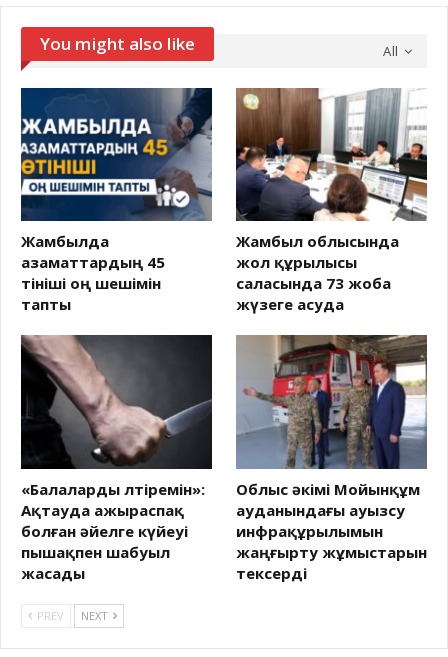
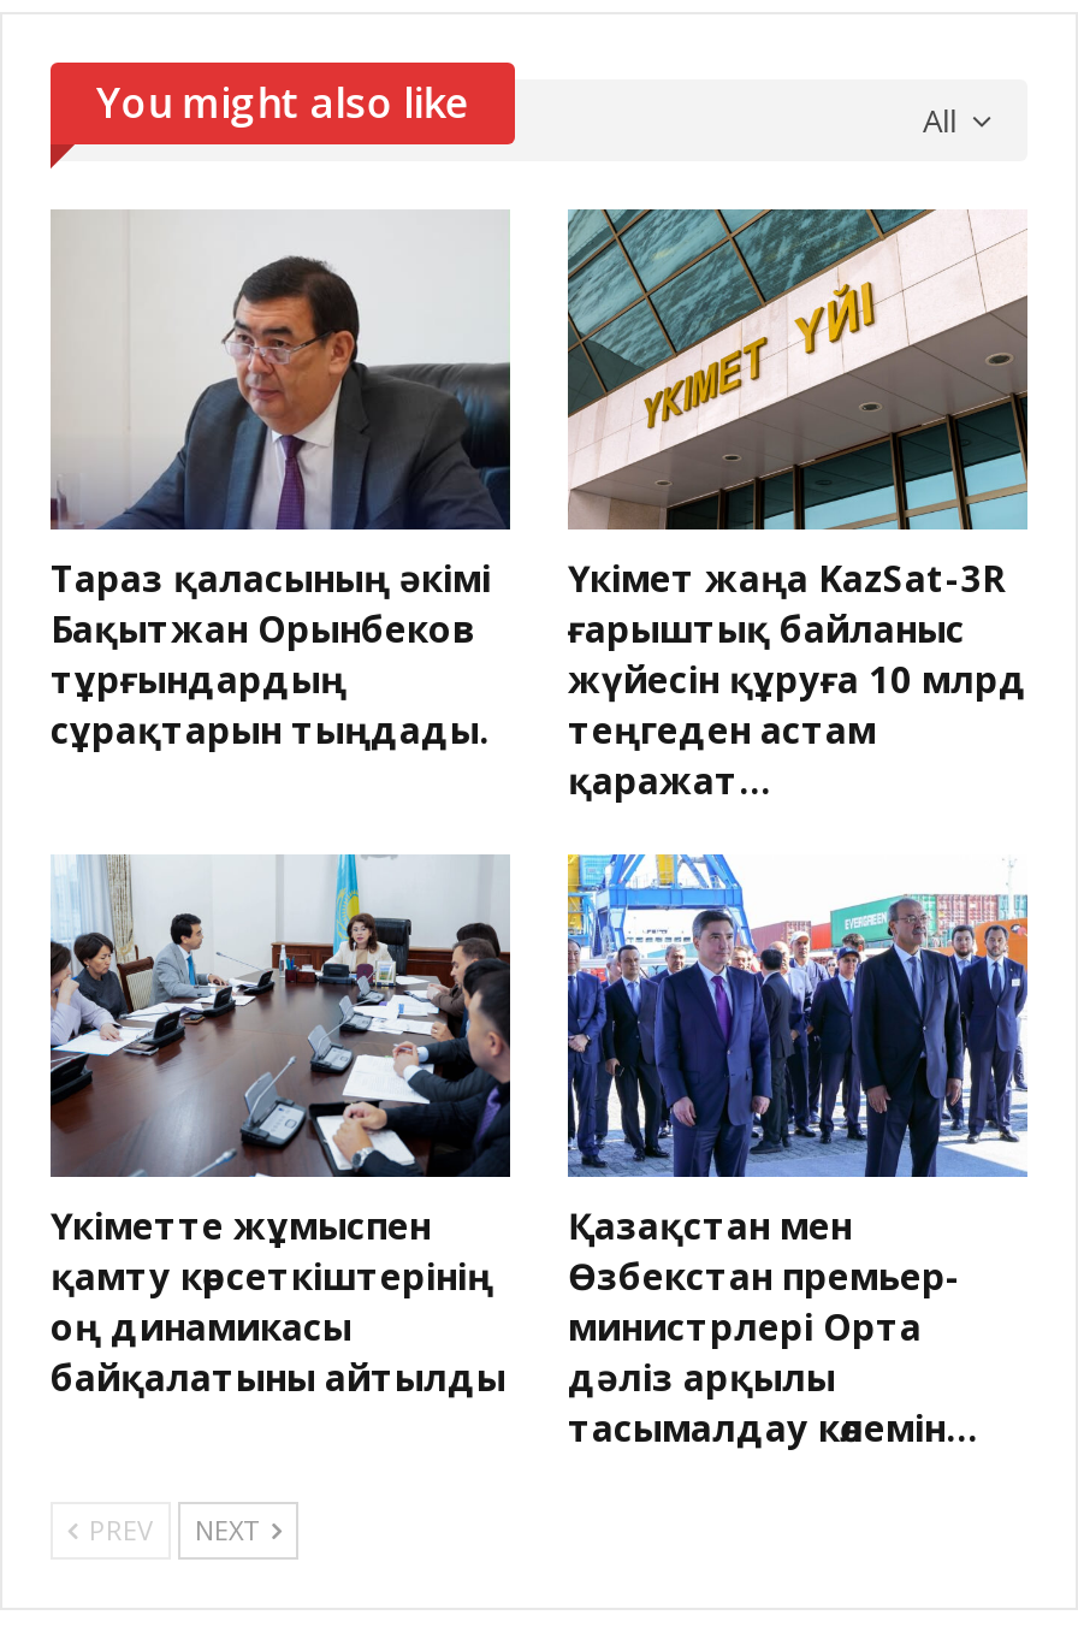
[20,87,213,314] [image] | Жамбылда | азаматтардың 45 | өтініші оң шешімін | тапты -> [51,212,510,754] [image] | Тараз қаласының әкімі | Бақытжан Орынбеков | тұрғындардың | сұрақтарын тыңдады.
[235,87,428,314] [image] | Жамбыл облысында | жол құрылысы | саласында 73 жоба | жүзеге асуда -> [568,207,1030,805] [image] | Үкімет жаңа KazSat-3R | ғарыштық байланыс | жүйесін құруға 10 млрд | теңгеден астам | қаражат…
[20,334,213,583] [image] | «Балаларды өлтіремін»: | Ақтауда ажыраспақ | болған әйелге күйеуі | пышақпен шабуыл | жасады -> [48,852,513,1401] [image] | Үкіметте жұмыспен | қамту көрсеткіштерінің | оң динамикасы | байқалатыны айтылды
[236,334,428,583] [image] | Облыс әкімі Мойынқұм | ауданындағы ауызсу | инфрақұрылымын | жаңғырту жұмыстарын | тексерді -> [568,852,1027,1452] [image] | Қазақстан мен | Өзбекстан премьер- | министрлері Орта | дәліз арқылы | тасымалдау көлемін…

